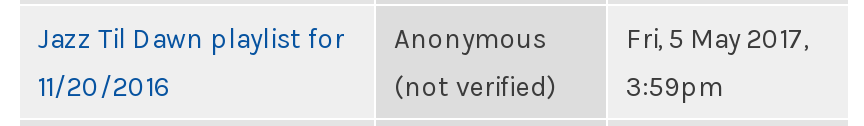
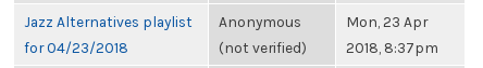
[38,22,344,54] Jazz Til Dawn playlist for -> [24,13,193,30] Jazz Alternatives playlist
[626,22,808,54] Fri, 5 May 2017, -> [346,13,428,30] Mon, 23 Apr
[38,70,170,102] 11/20/2016 -> [24,39,128,56] for 04/23/2018
[626,70,724,102] 3:59pm -> [346,39,438,56] 2018, 8:37pm

